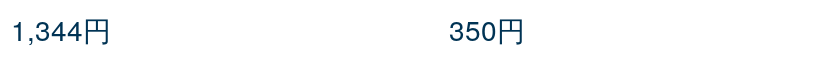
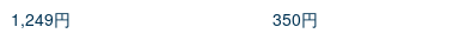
[11,9,111,49] 1,344円 -> [11,7,71,30] 1,249円

